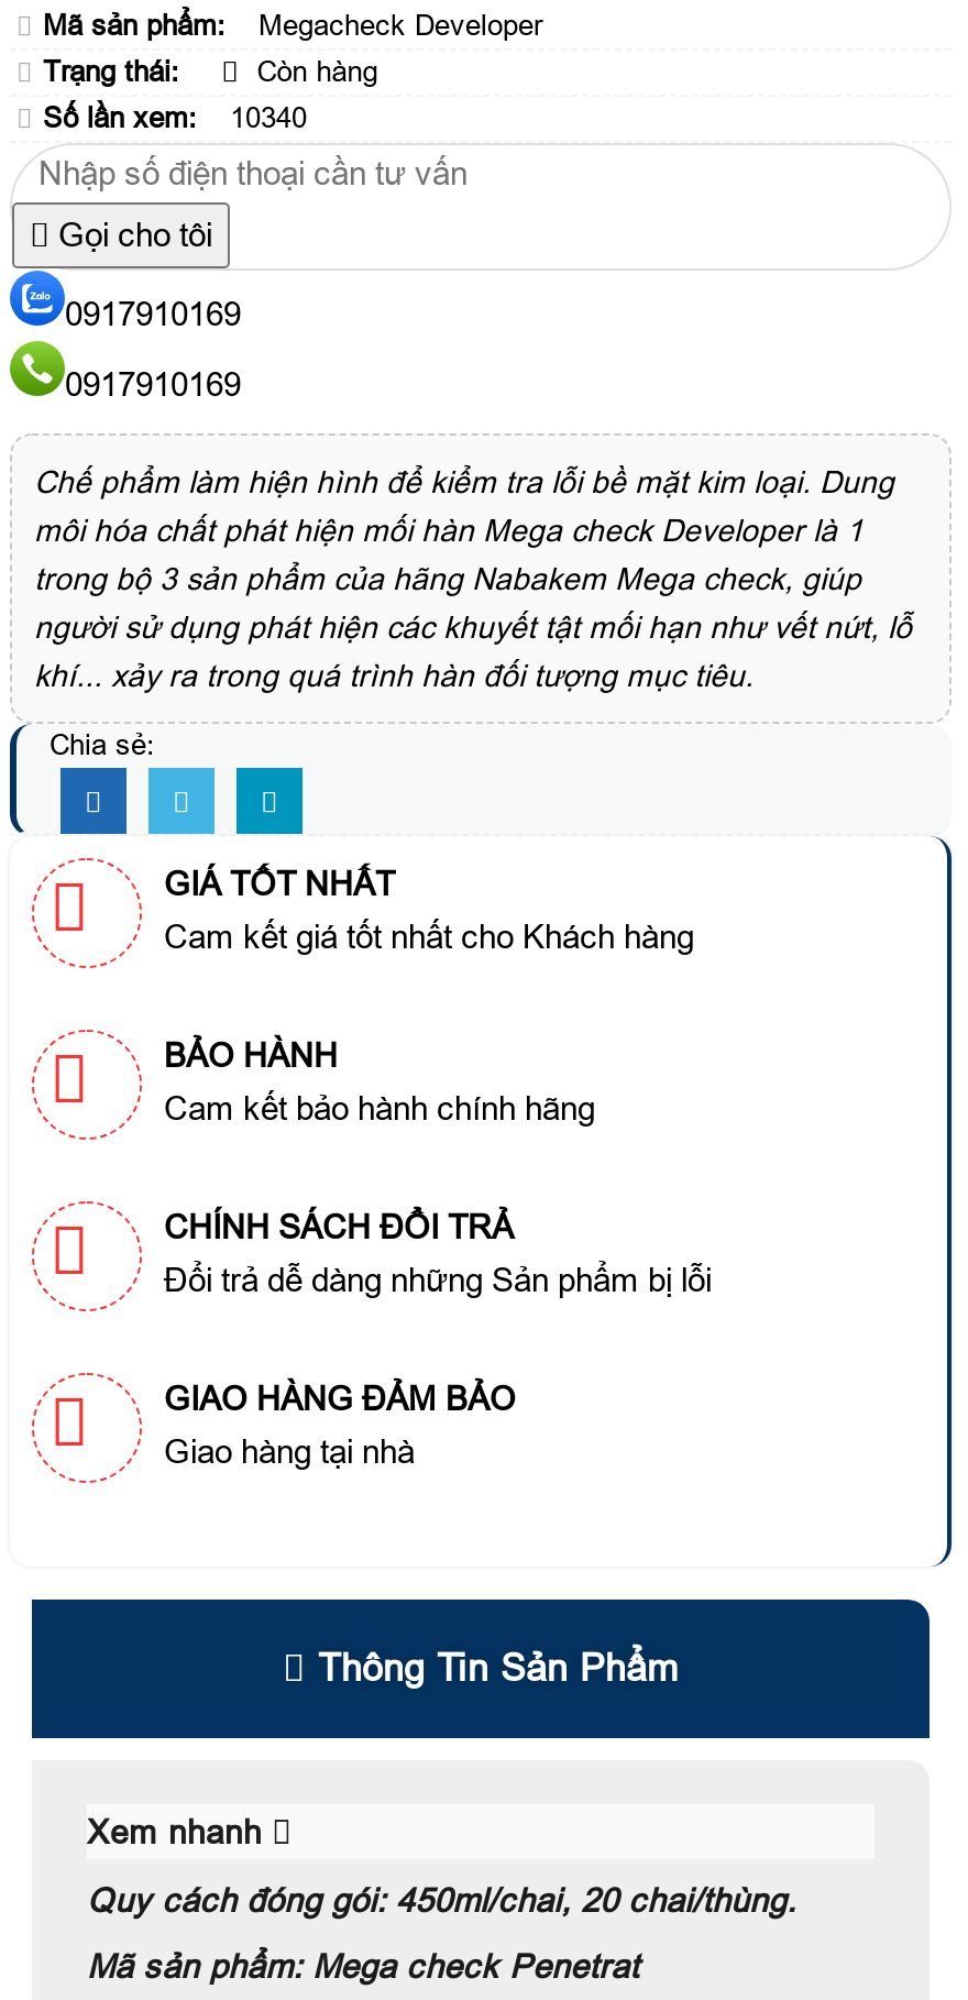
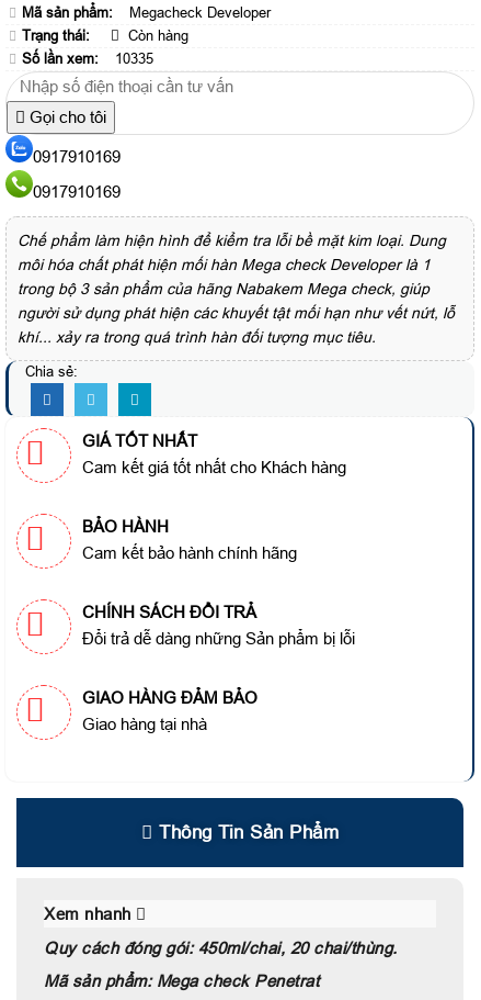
[43,102,307,135] Số lần xem: 10340 -> [22,51,153,67] Số lần xem: 10335

